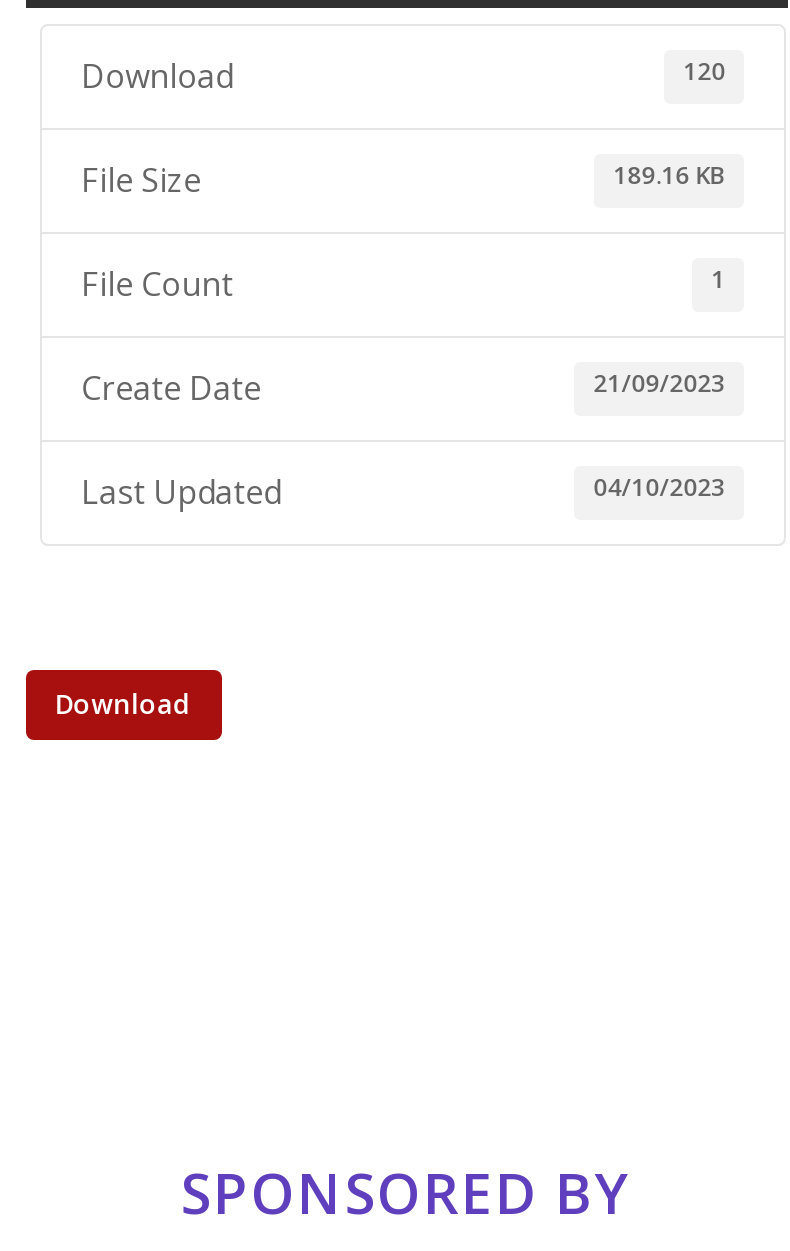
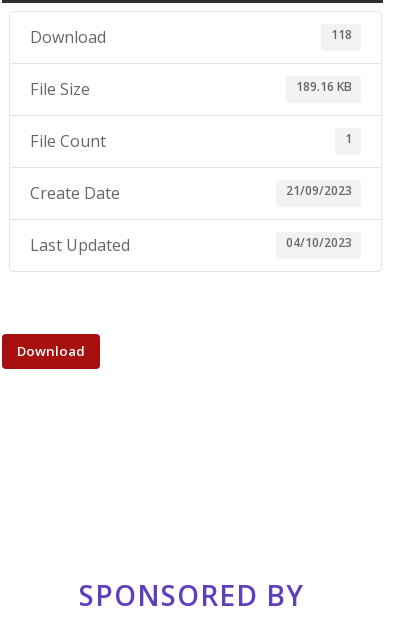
[683,54,725,88] 120 -> [331,26,352,43] 118

